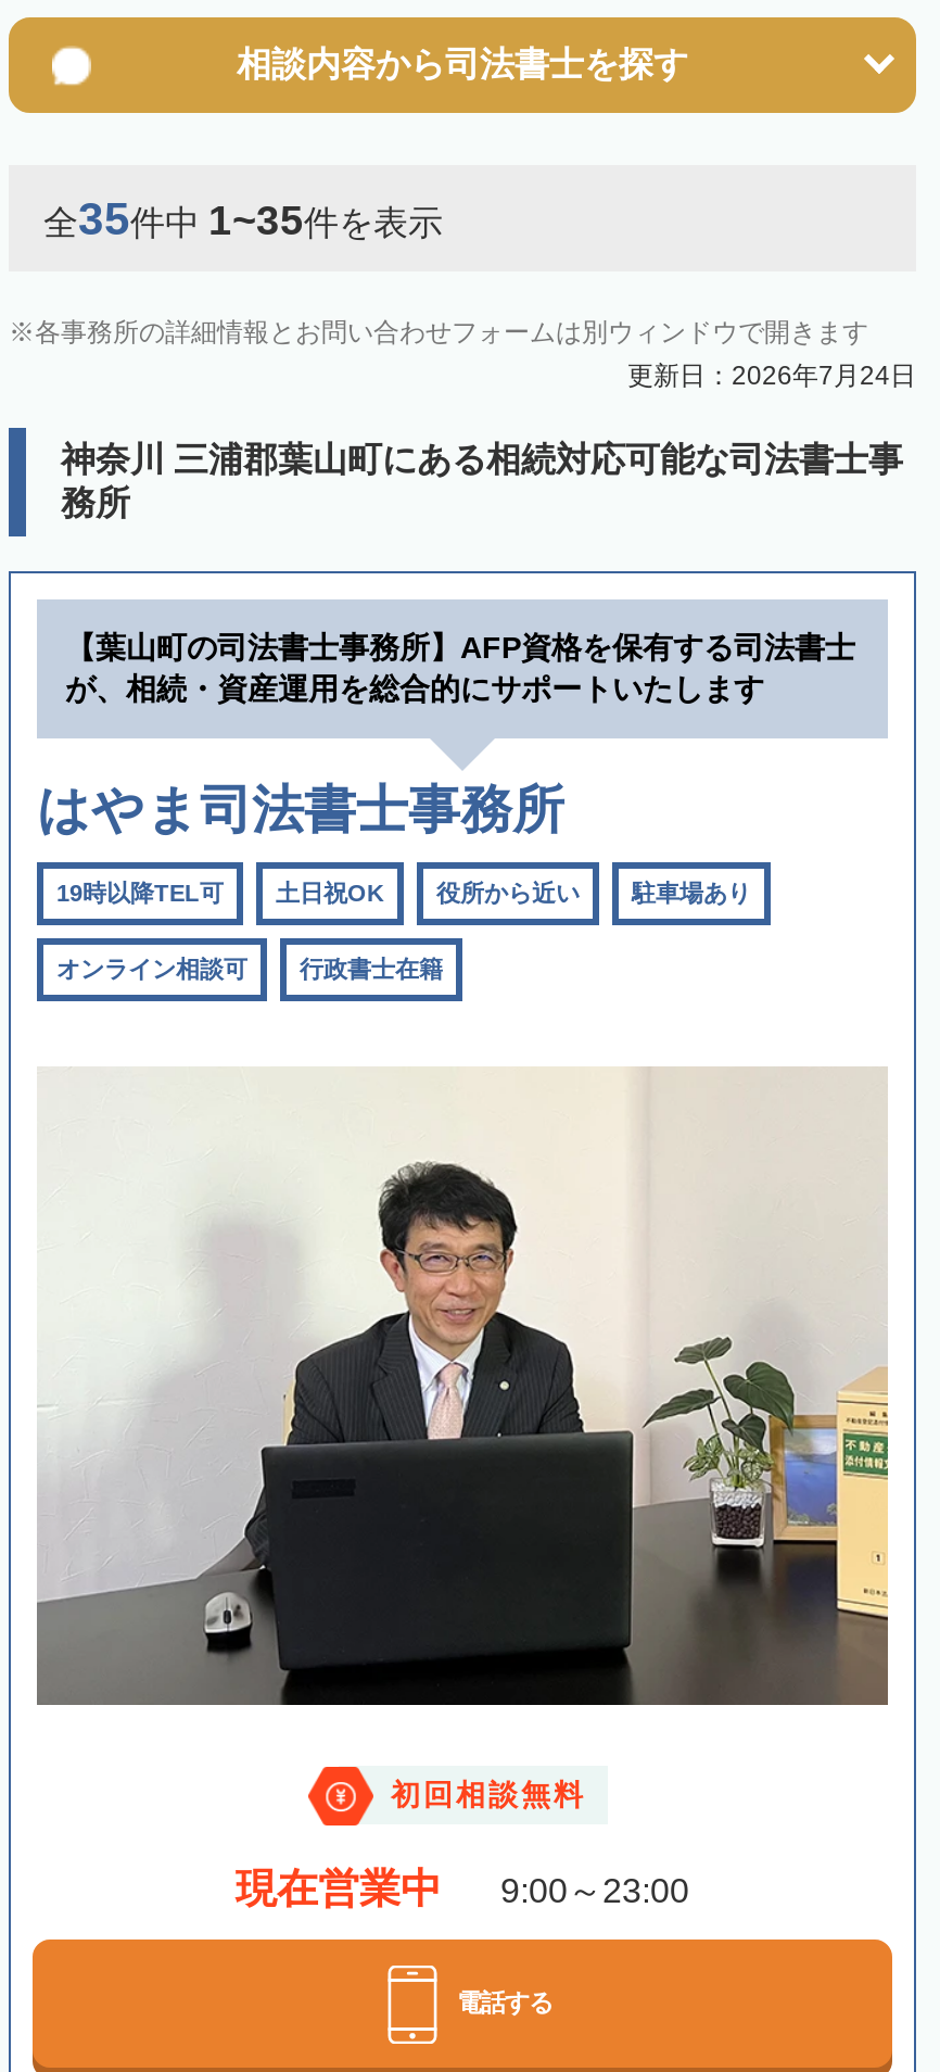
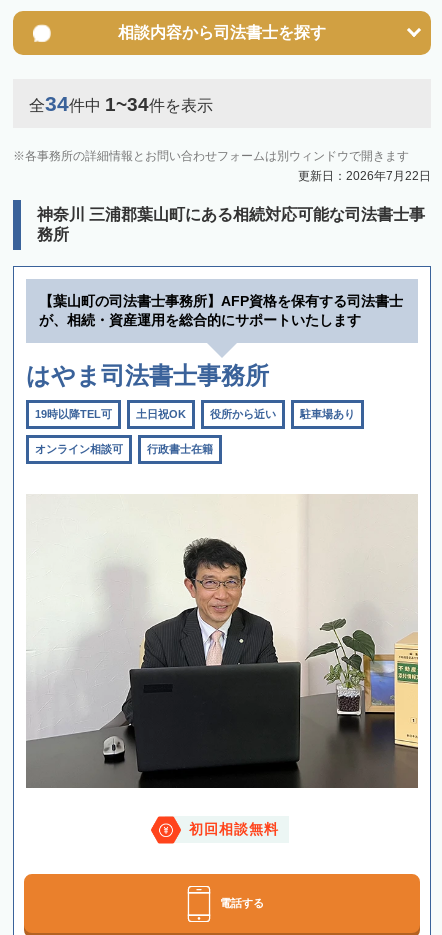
[43,194,443,244] 全35件中1~35件を表示 -> [29,92,213,115] 全34件中1~34件を表示
[627,361,916,391] 更新日：2026年7月24日 -> [298,169,431,183] 更新日：2026年7月22日
[236,1866,689,1912] 現在営業中 | 9:00～23:00 -> none

